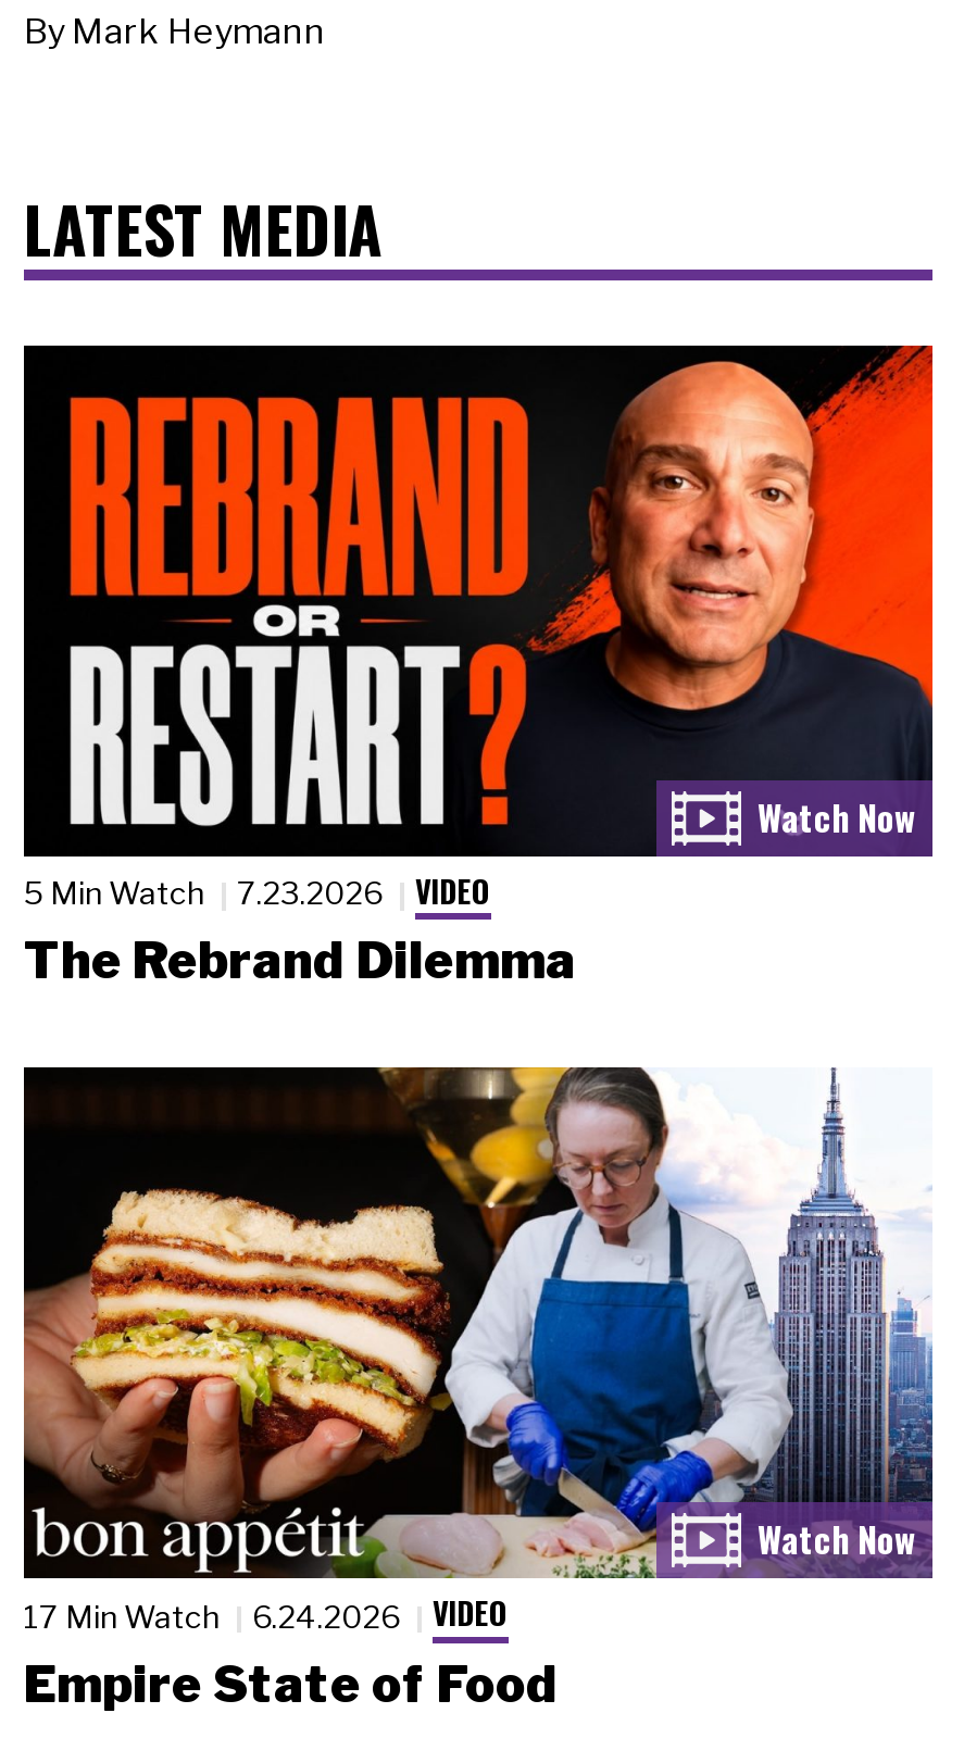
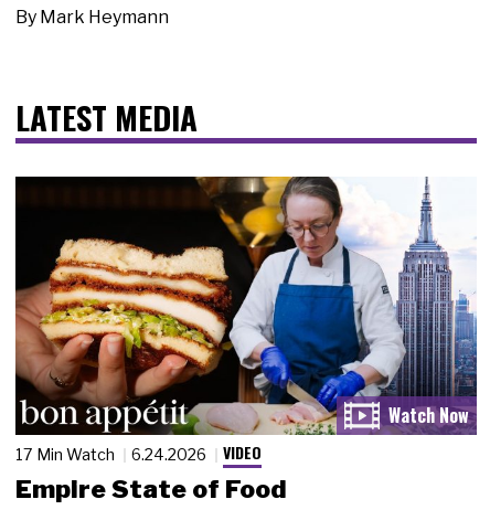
[22,343,935,992] [image] | 5 Min Watch | 7.23.2026 | VIDEO | The Rebrand Dilemma -> none

